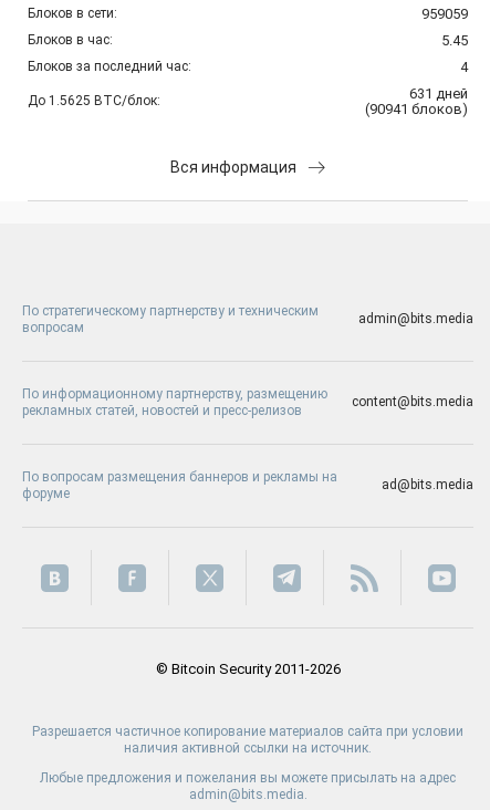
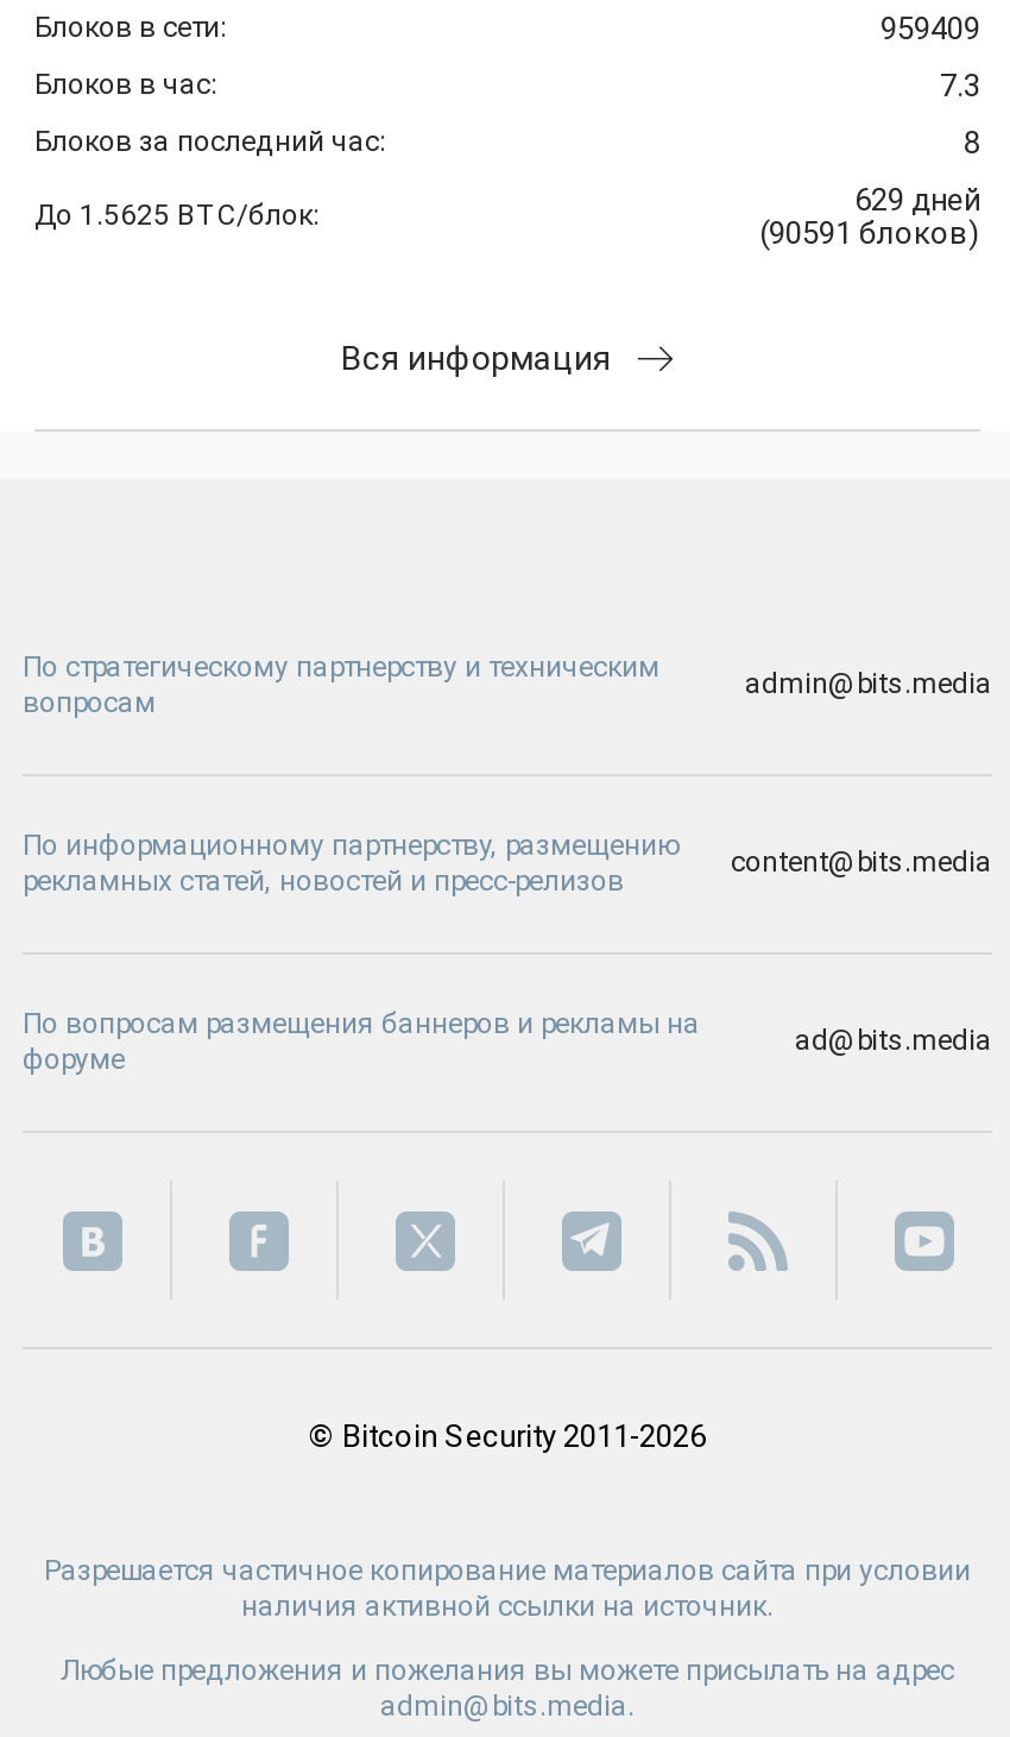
[421,6,468,22] 959059 -> [880,11,980,46] 959409
[441,32,468,49] 5.45 -> [940,68,980,103] 7.3
[460,59,468,75] 4 -> [964,125,980,161] 8
[409,85,468,102] 631 дней -> [854,182,980,218] 629 дней
[365,101,468,117] (90941 блоков) -> [759,215,980,251] (90591 блоков)

